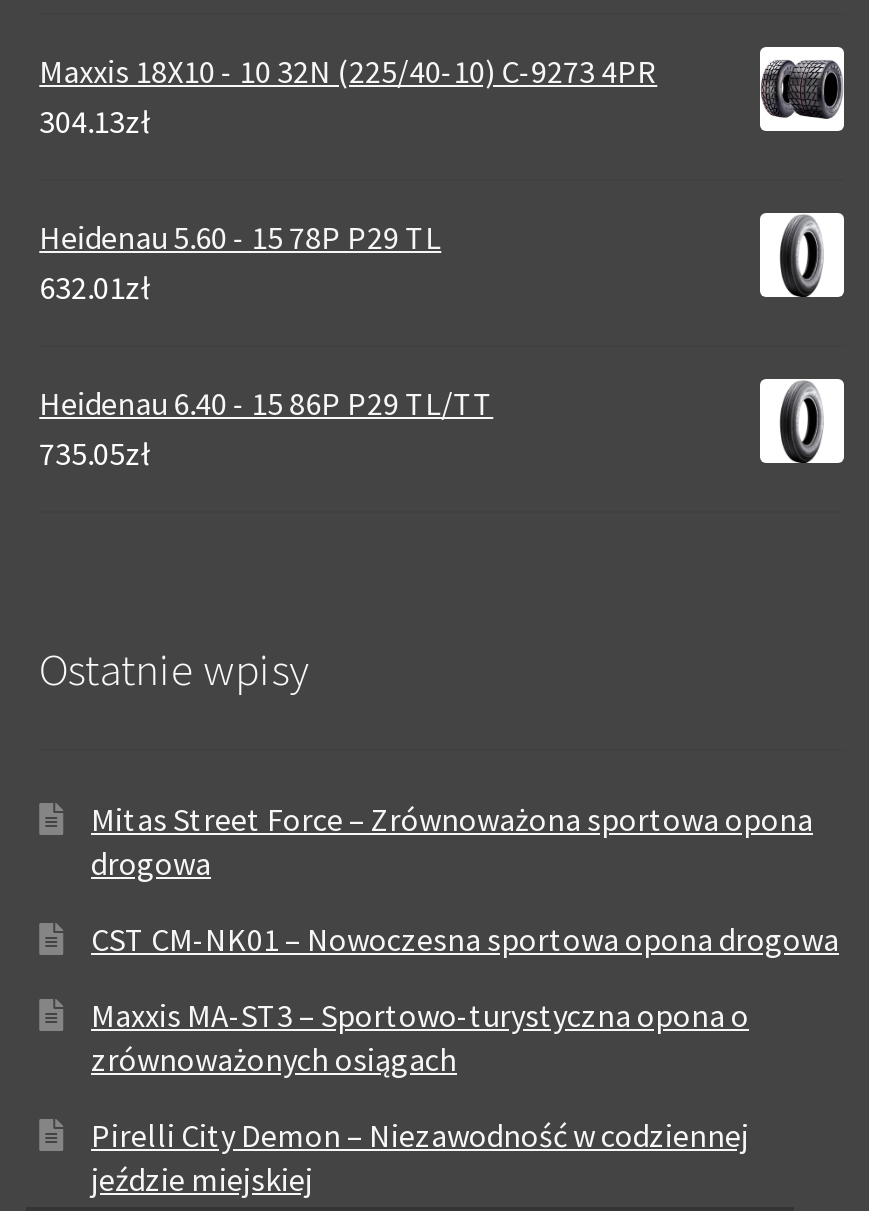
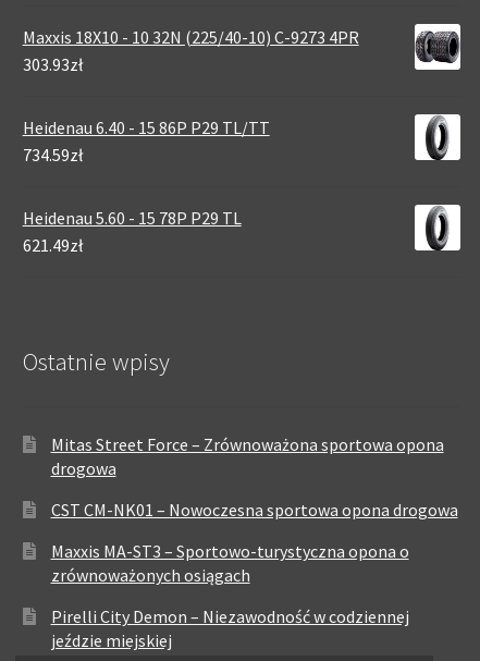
[39,101,149,307] 304.13zł | 632.01zł -> [22,54,82,75] 303.93zł
moved [39,217,441,257] -> [22,207,241,229]: Heidenau 5.60 - 15 78P P29 TL
moved [39,383,493,423] -> [22,117,269,139]: Heidenau 6.40 - 15 86P P29 TL/TT
[39,433,149,473] 735.05zł -> [22,144,82,256] 734.59zł | 621.49zł

